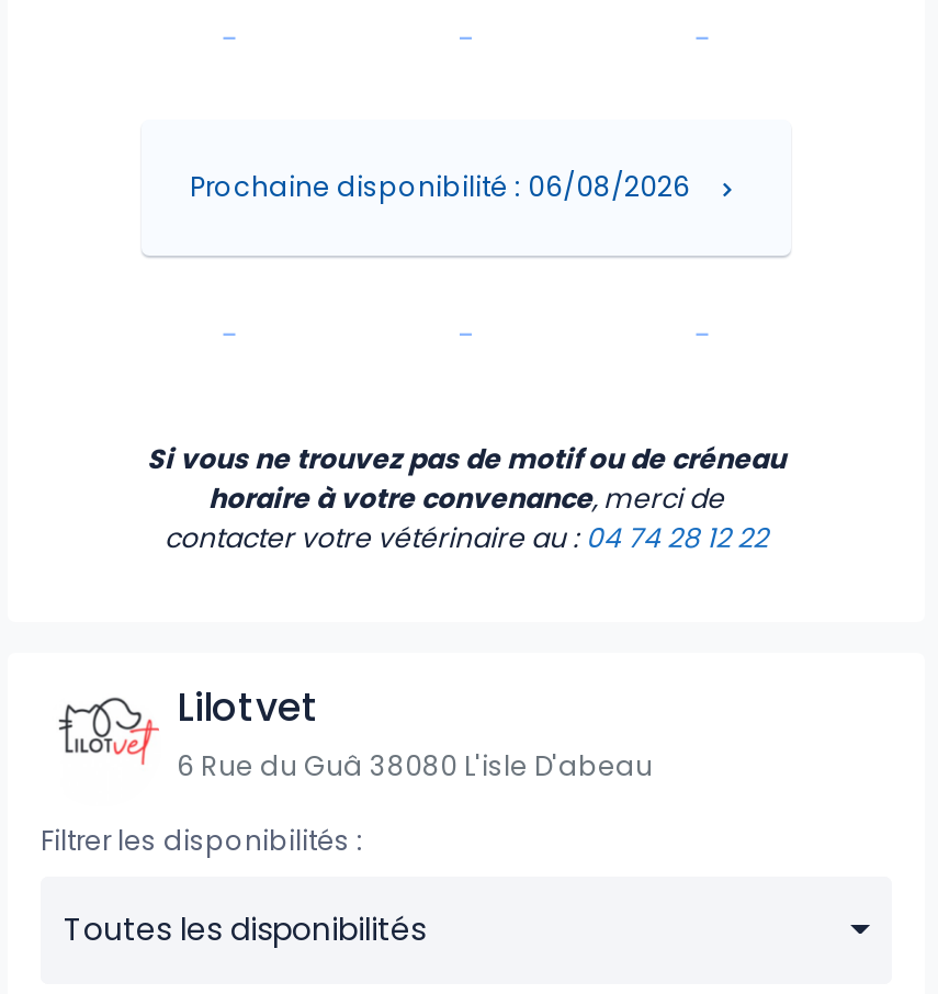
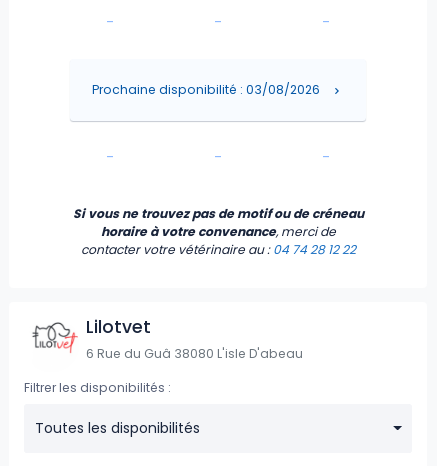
[190,169,697,206] Prochaine disponibilité : 06/08/2026 -> [92,81,323,98] Prochaine disponibilité : 03/08/2026

